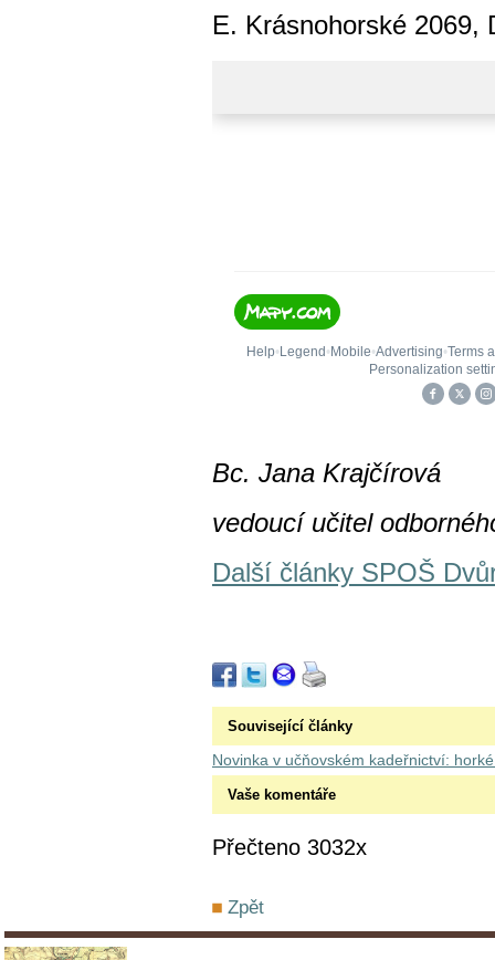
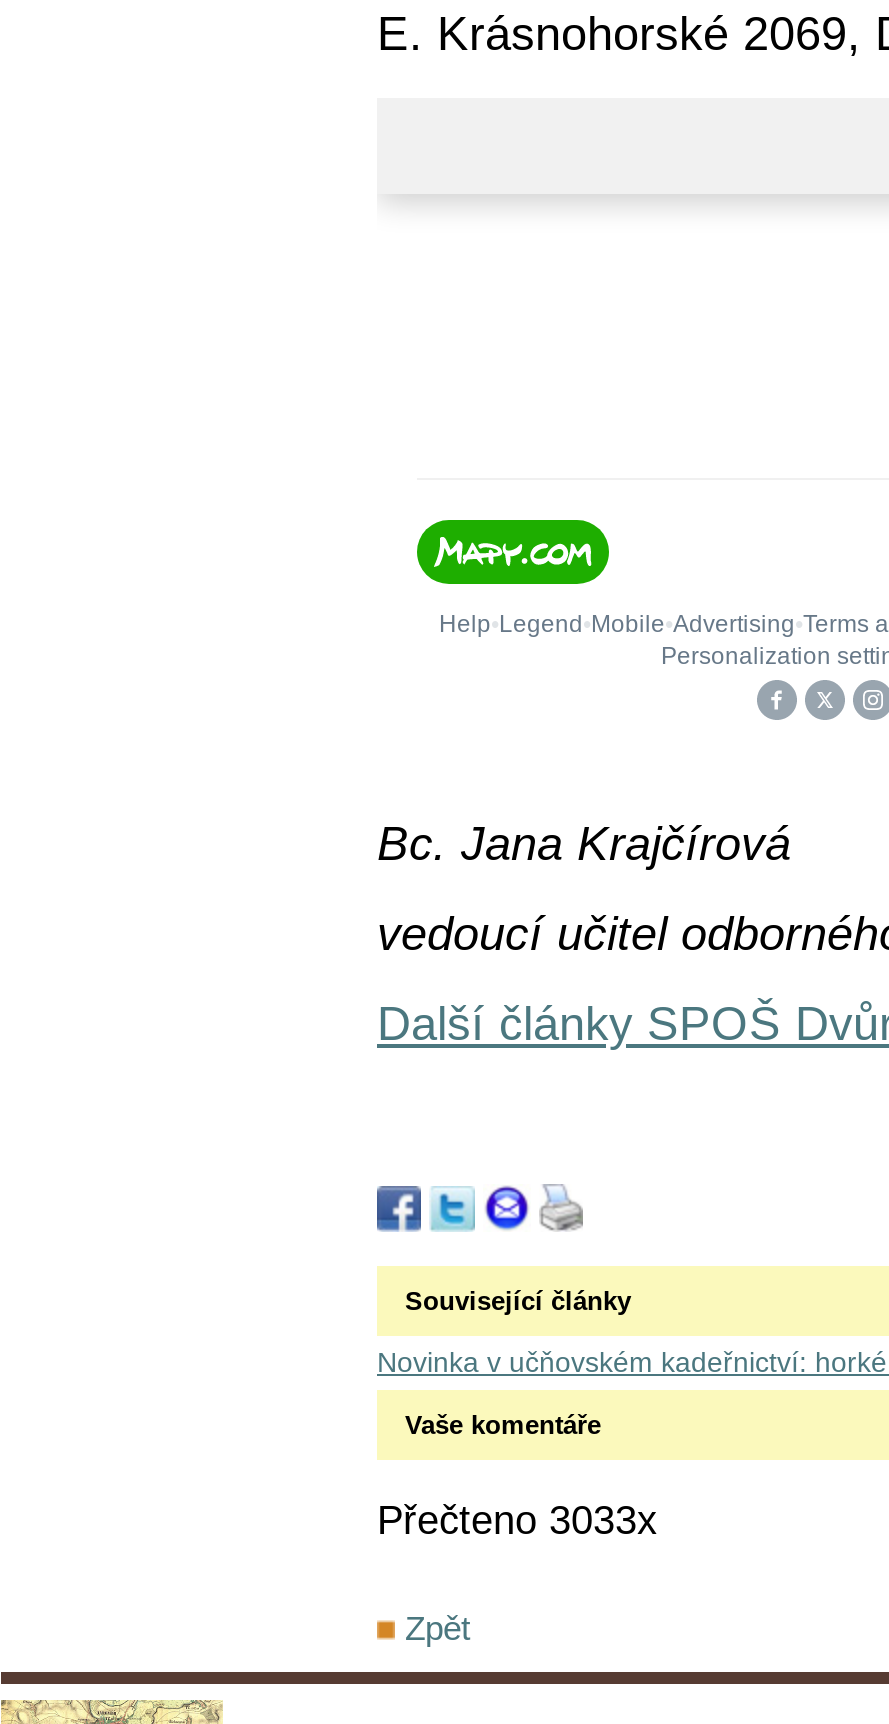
[212,835,367,860] Přečteno 3032x -> [377,1499,657,1543] Přečteno 3033x

